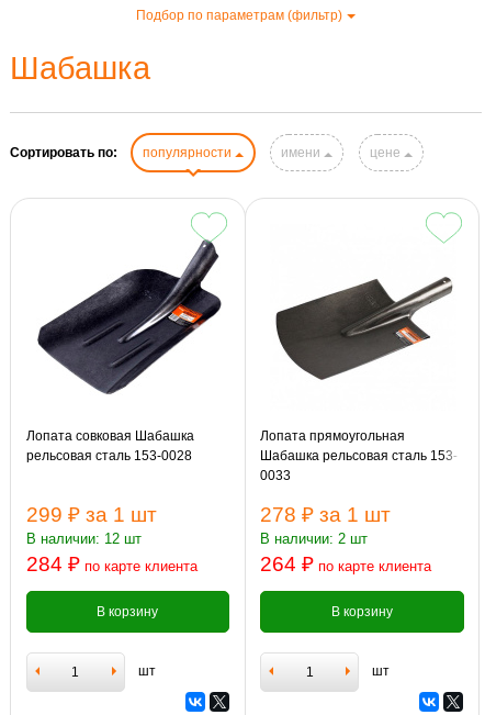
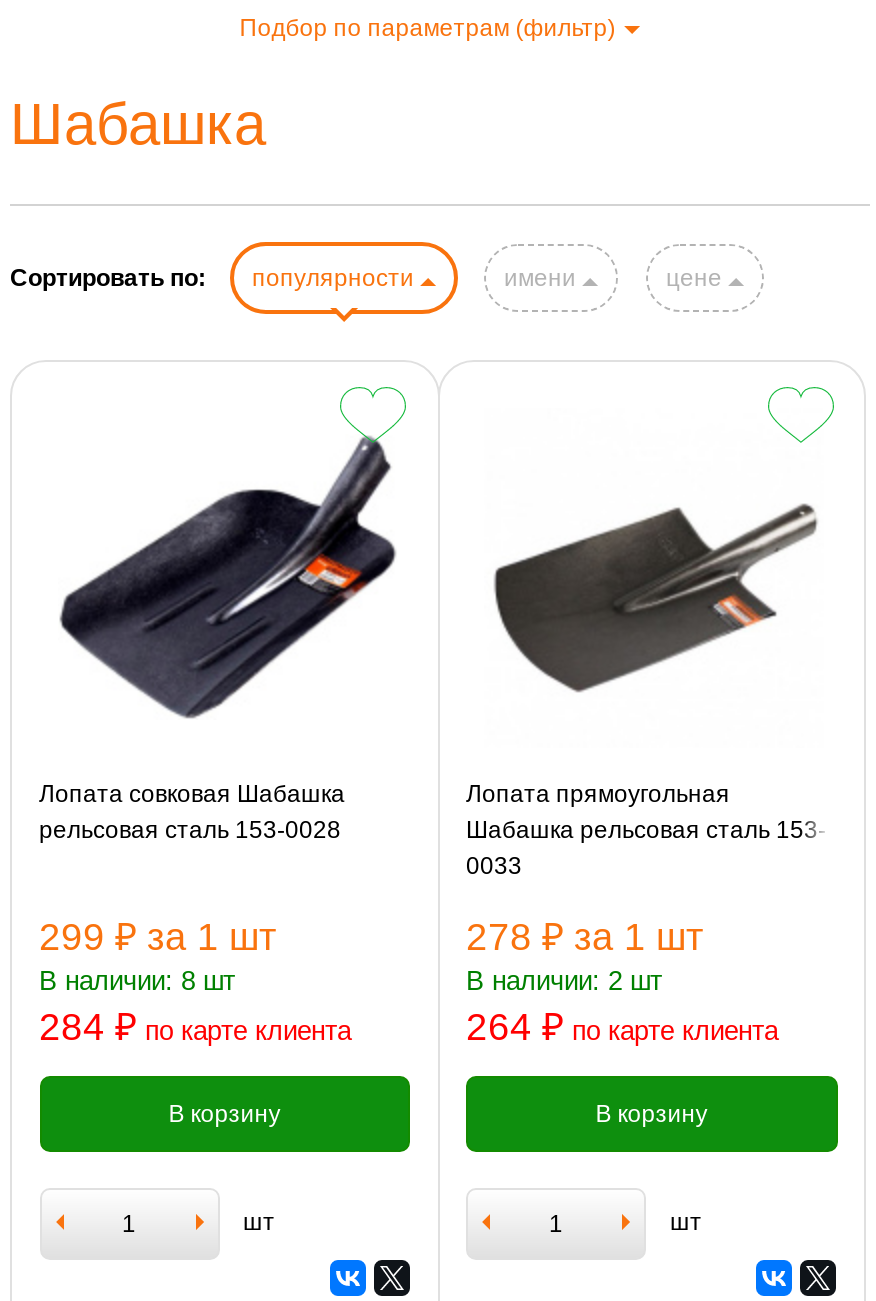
[26,530,141,546] В наличии: 12 шт -> [39,965,235,995] В наличии: 8 шт

